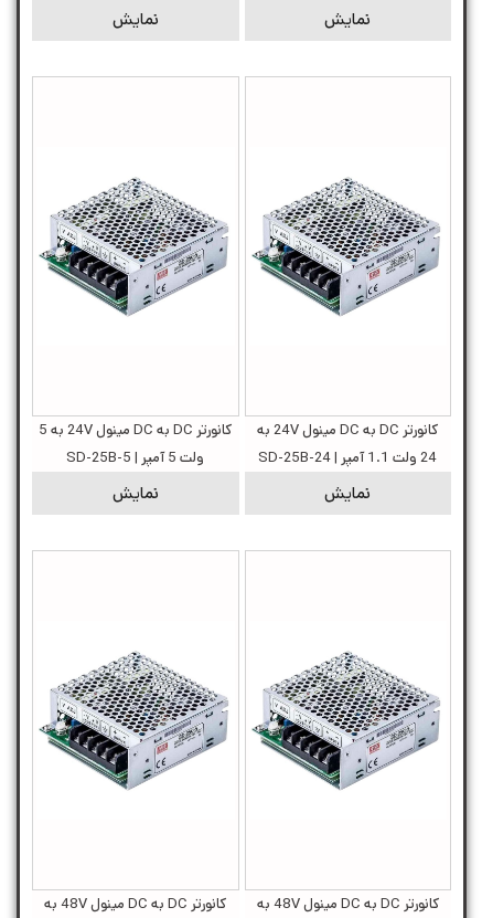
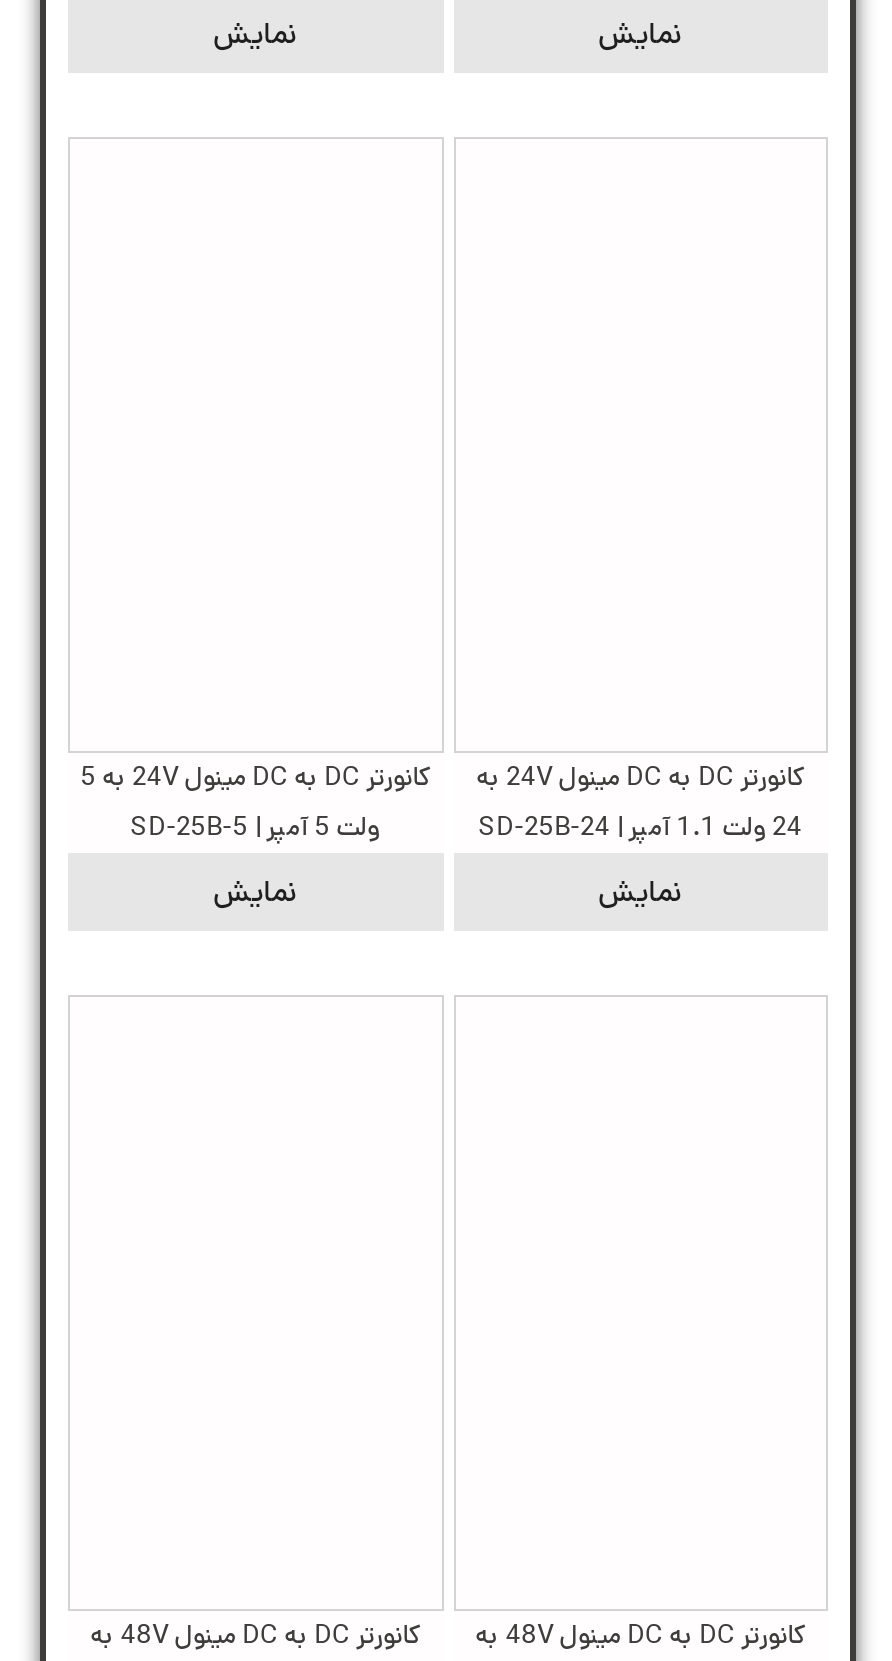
[39,177,228,316] [image] -> none
[251,177,440,316] [image] -> none
[39,651,228,790] [image] -> none
[251,651,440,790] [image] -> none

